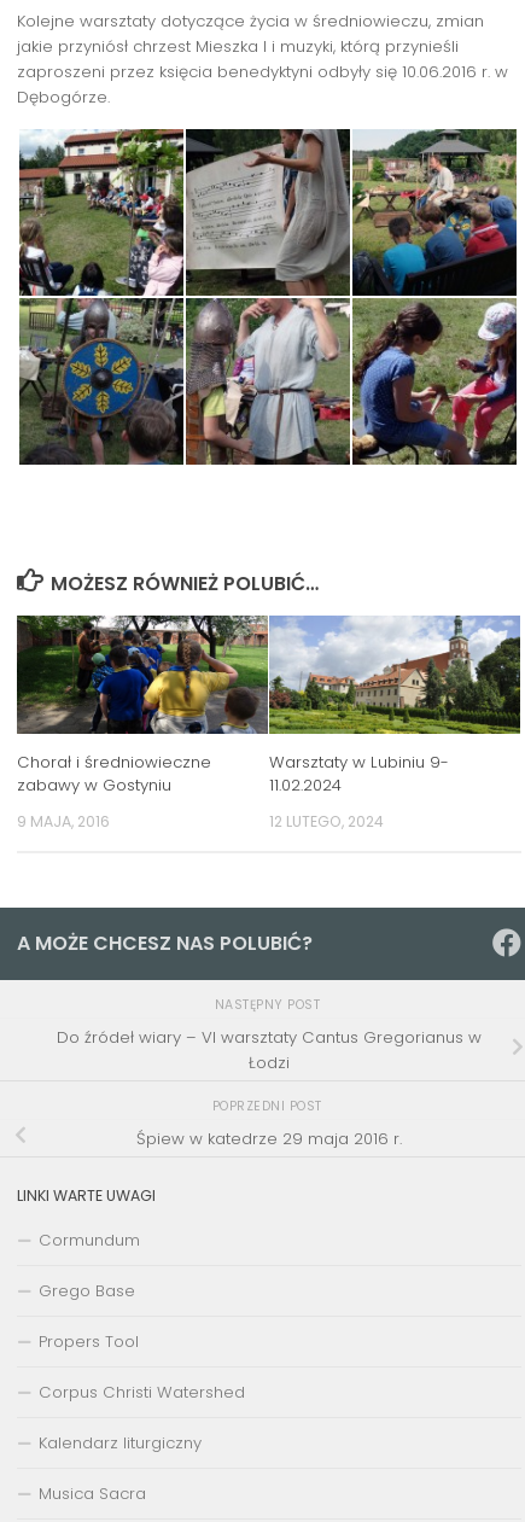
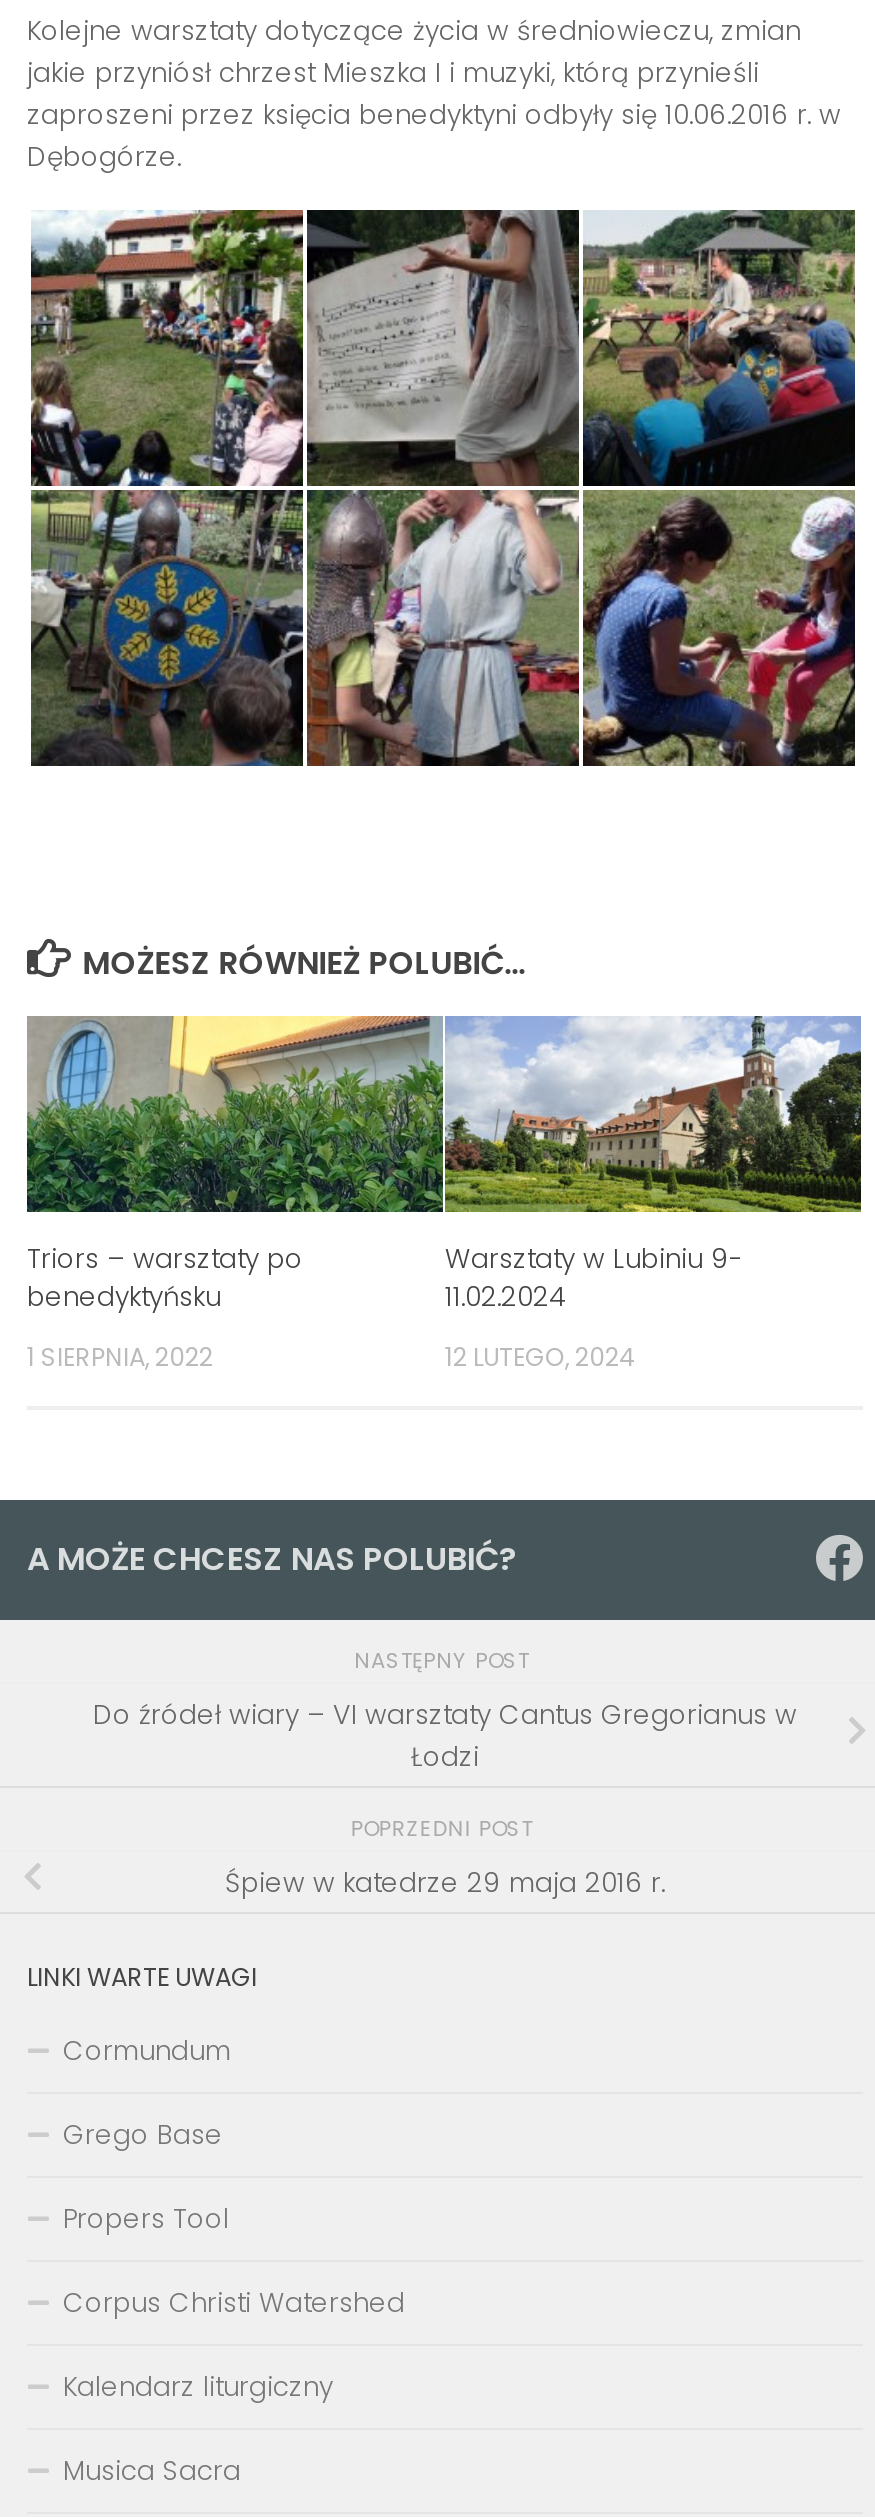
[16,614,268,797] [image] | Chorał i średniowieczne | zabawy w Gostyniu -> [25,1014,443,1316] [image] | Triors – warsztaty po | benedyktyńsku
[17,811,110,832] 9 MAJA, 2016 -> [27,1340,213,1374] 1 SIERPNIA, 2022

